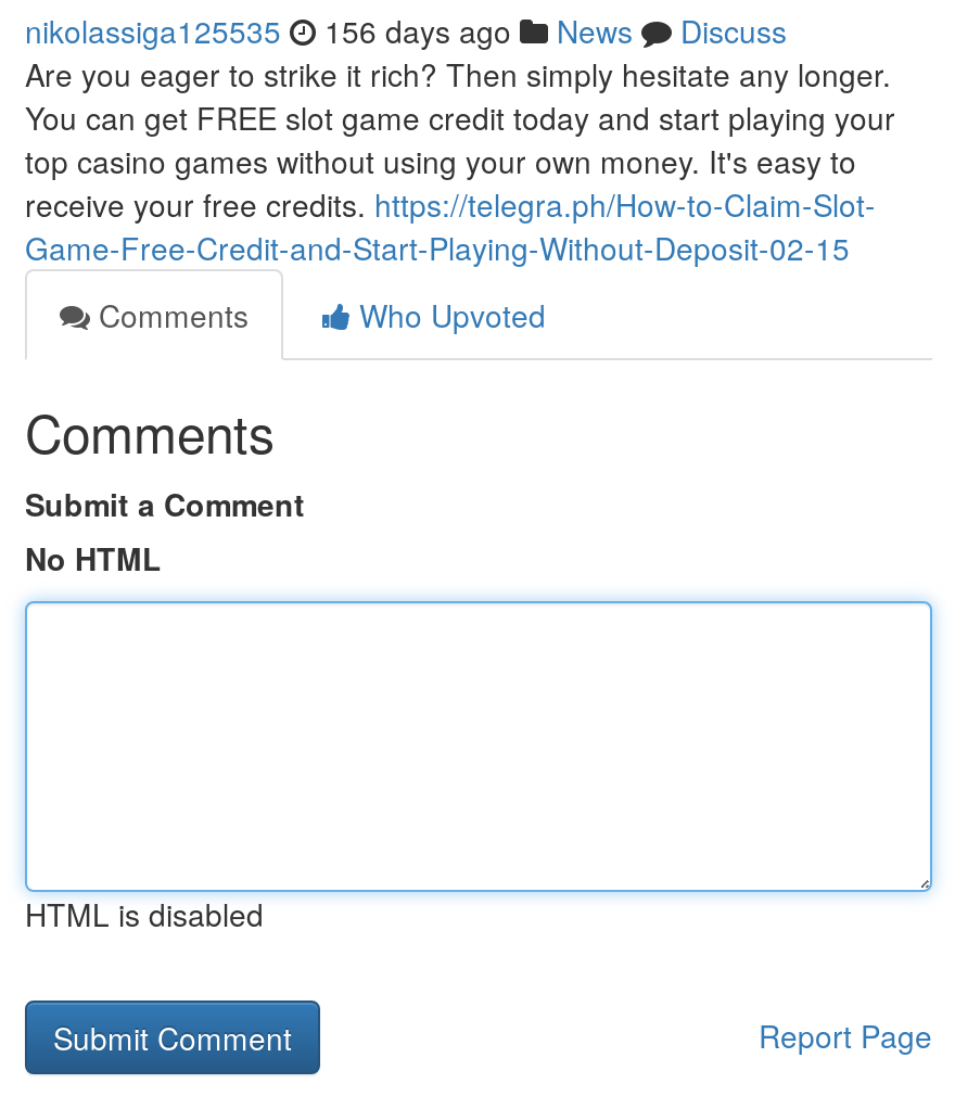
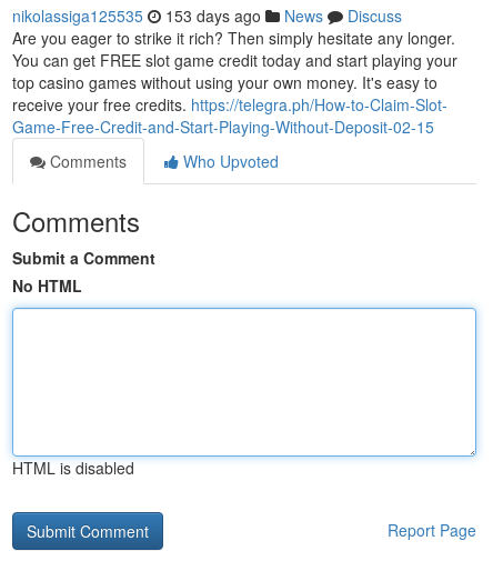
[25,9,787,52] nikolassiga125535 156 days ago News Discuss -> [12,4,402,27] nikolassiga125535 153 days ago News Discuss

